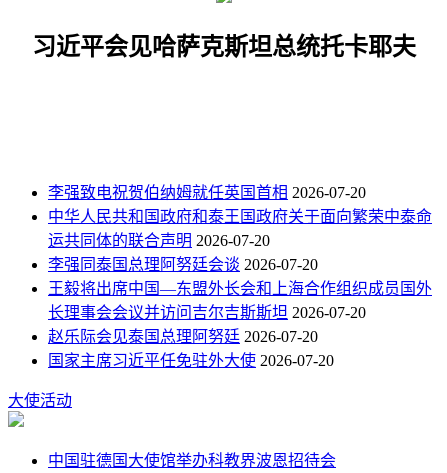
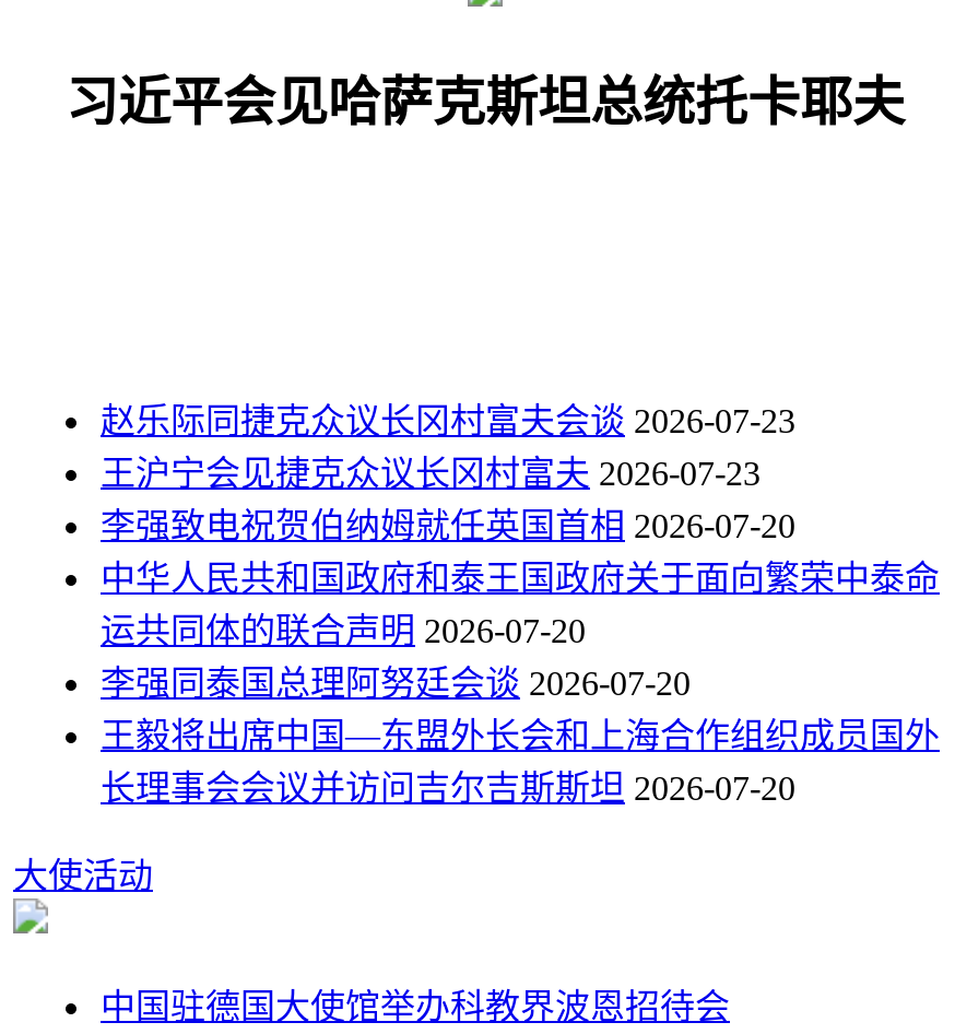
none -> [101,402,795,492] 赵乐际同捷克众议长冈村富夫会谈 2026-07-23 | 王沪宁会见捷克众议长冈村富夫 2026-07-23
moved [48,208,432,321] -> [101,560,940,807]: 中华人民共和国政府和泰王国政府关于面向繁荣中泰命 | 李强同泰国总理阿努廷会谈 2026-07-20 | 王毅将出席中国—东盟外长会和上海合作组织成员国外 | 长理事会会议并访问吉尔吉斯斯坦 2026-07-20
[48,328,334,369] 赵乐际会见泰国总理阿努廷 2026-07-20 | 国家主席习近平任免驻外大使 2026-07-20 -> none

